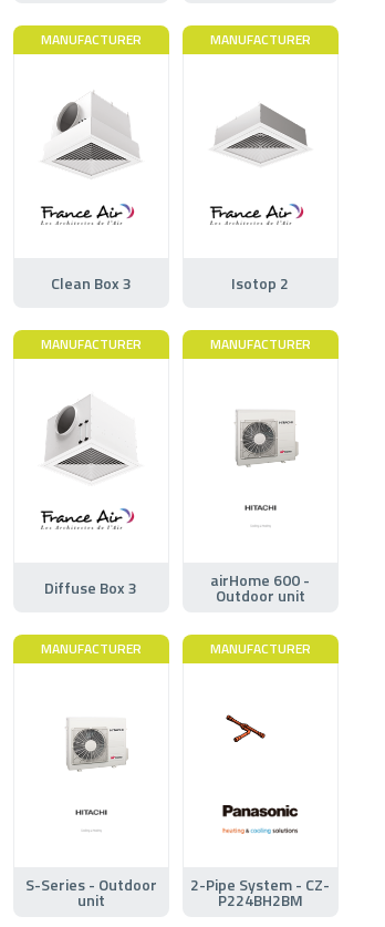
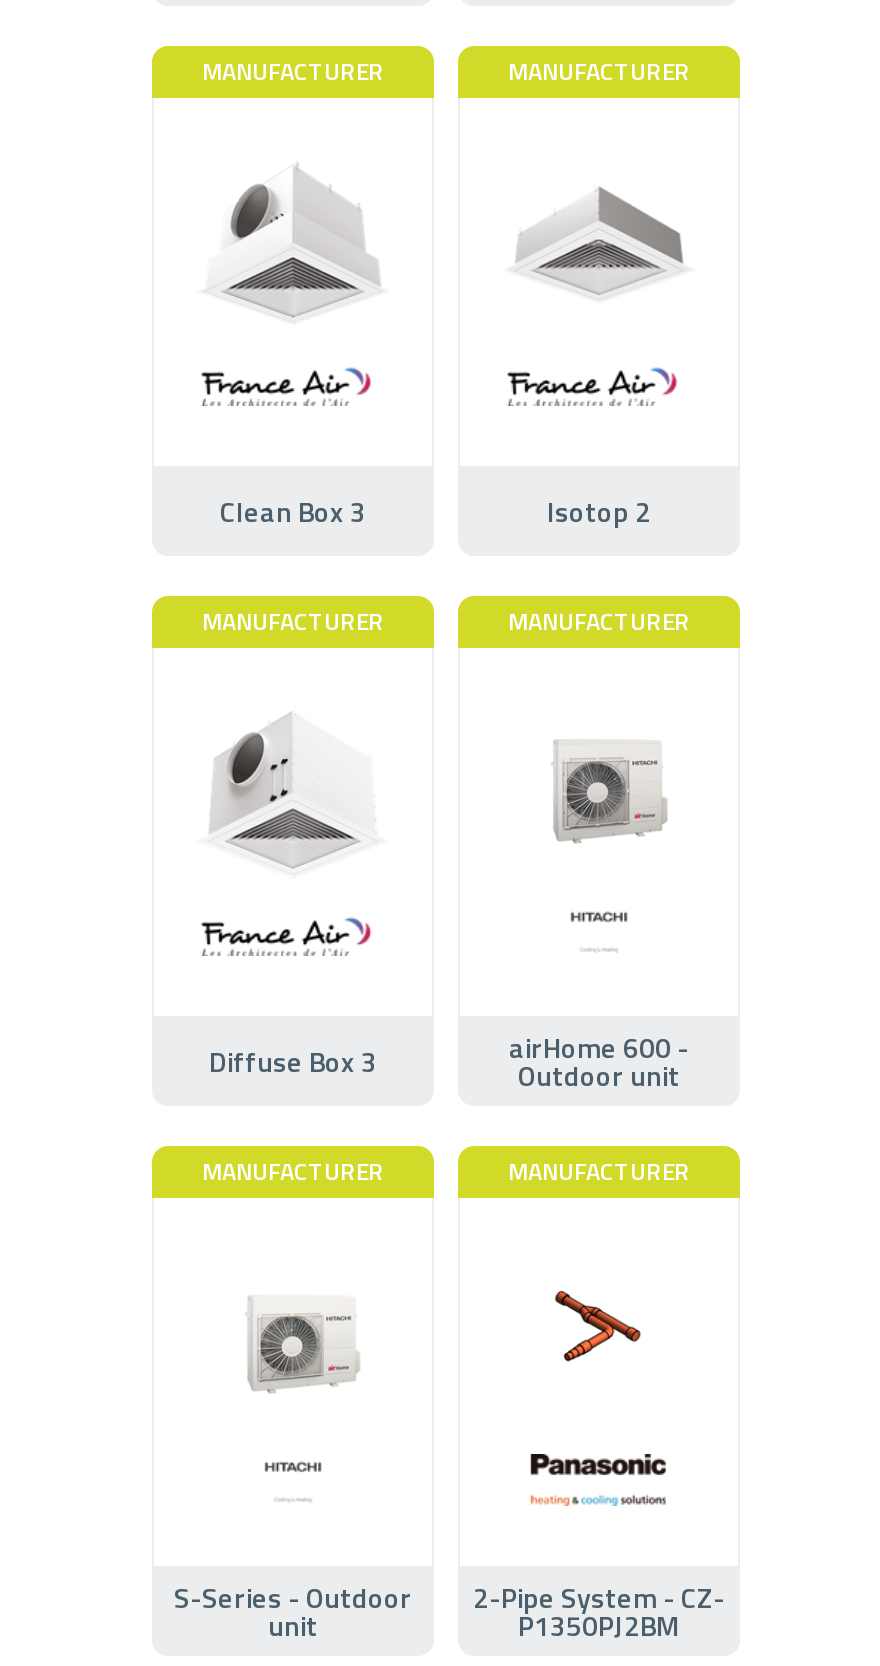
[225,714,283,753] [image] -> [538,1290,642,1364] [image]
[218,888,303,911] P224BH2BM -> [518,1603,680,1645] P1350PJ2BM

